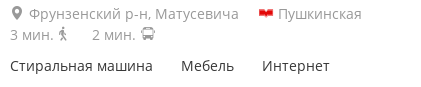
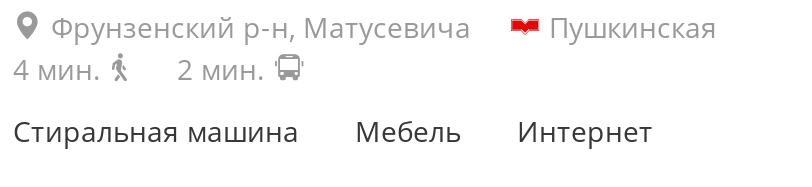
[10,25,54,44] 3 мин. -> [13,51,101,89] 4 мин.

